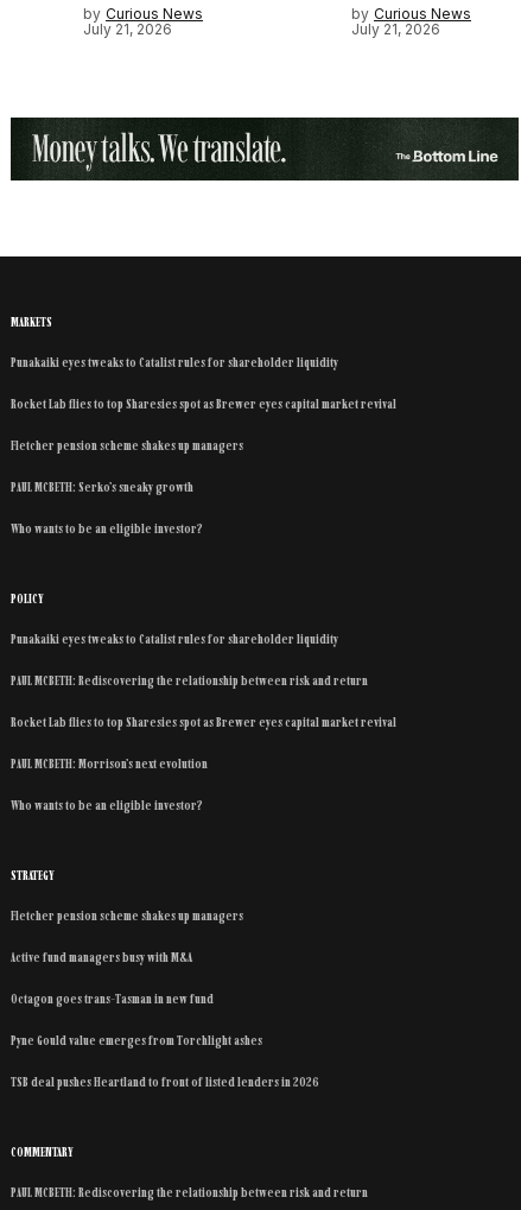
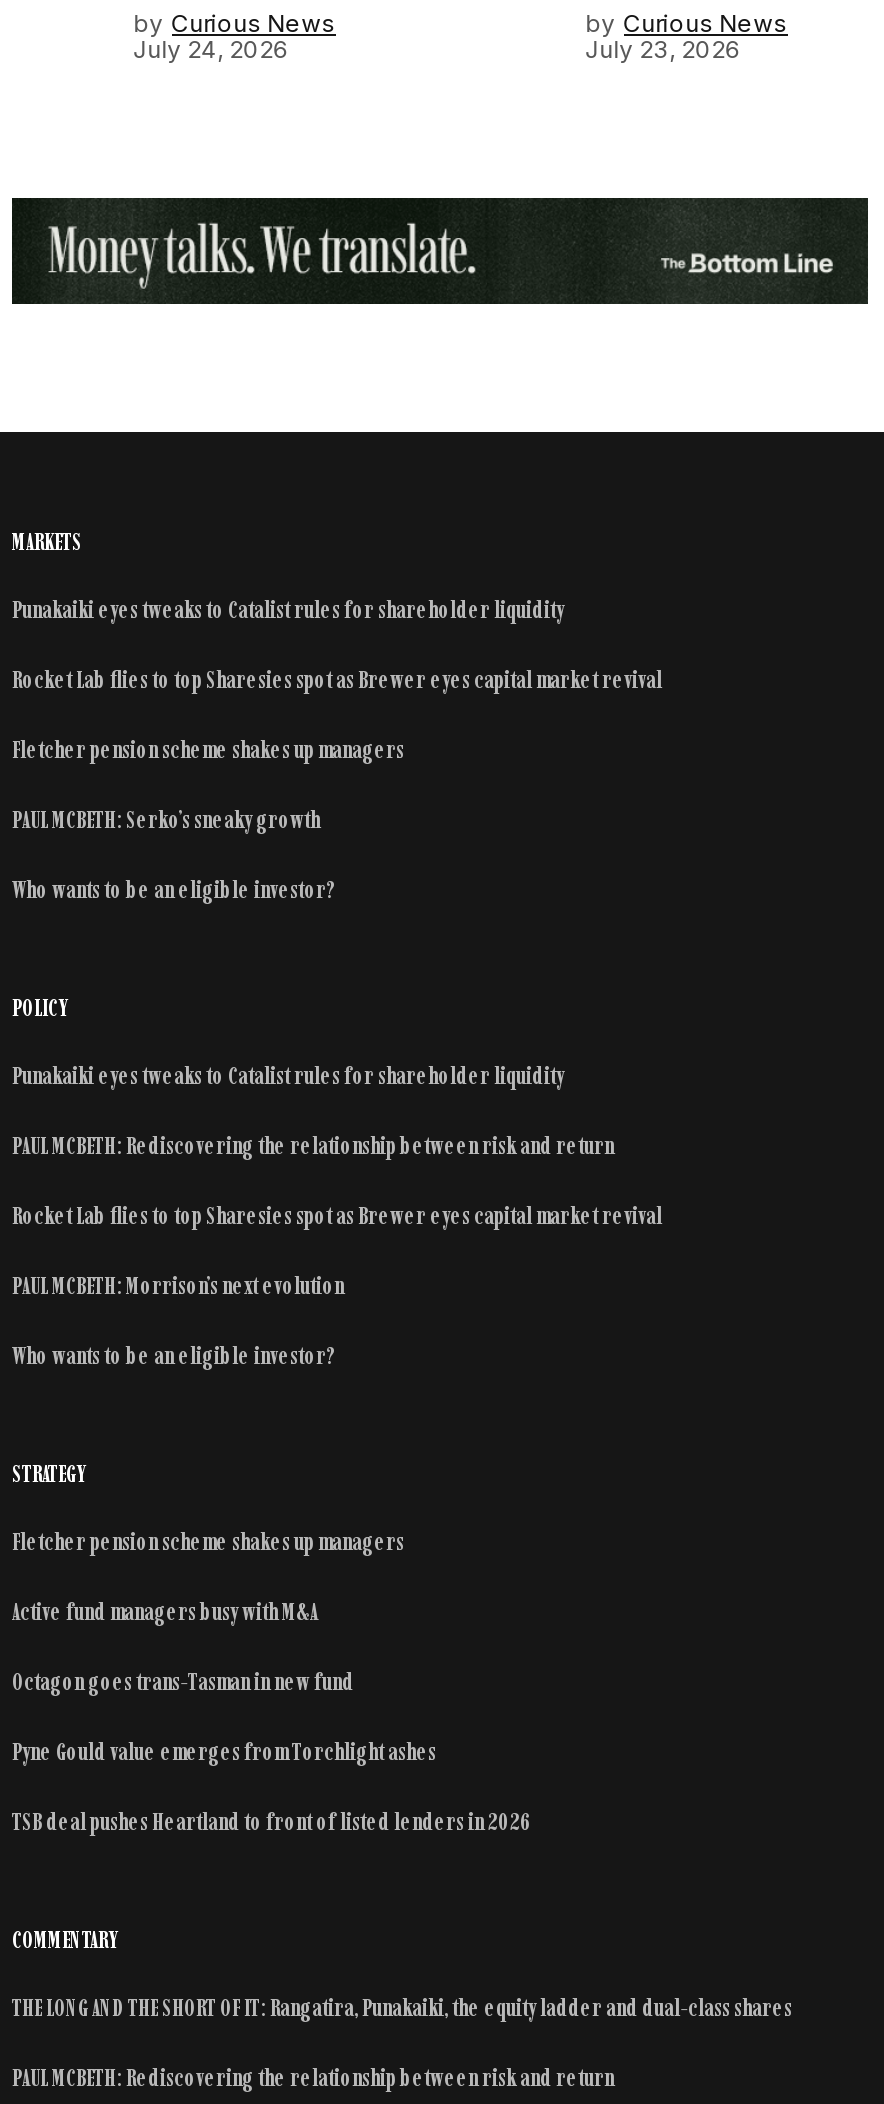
[83,20,172,38] July 21, 2026 -> [133,33,289,63] July 24, 2026
[351,20,440,38] July 21, 2026 -> [585,33,741,63] July 23, 2026
none -> [12,1993,792,2021] THE LONG AND THE SHORT OF IT: Rangatira, Punakaiki, the equity ladder and dual-class shares

